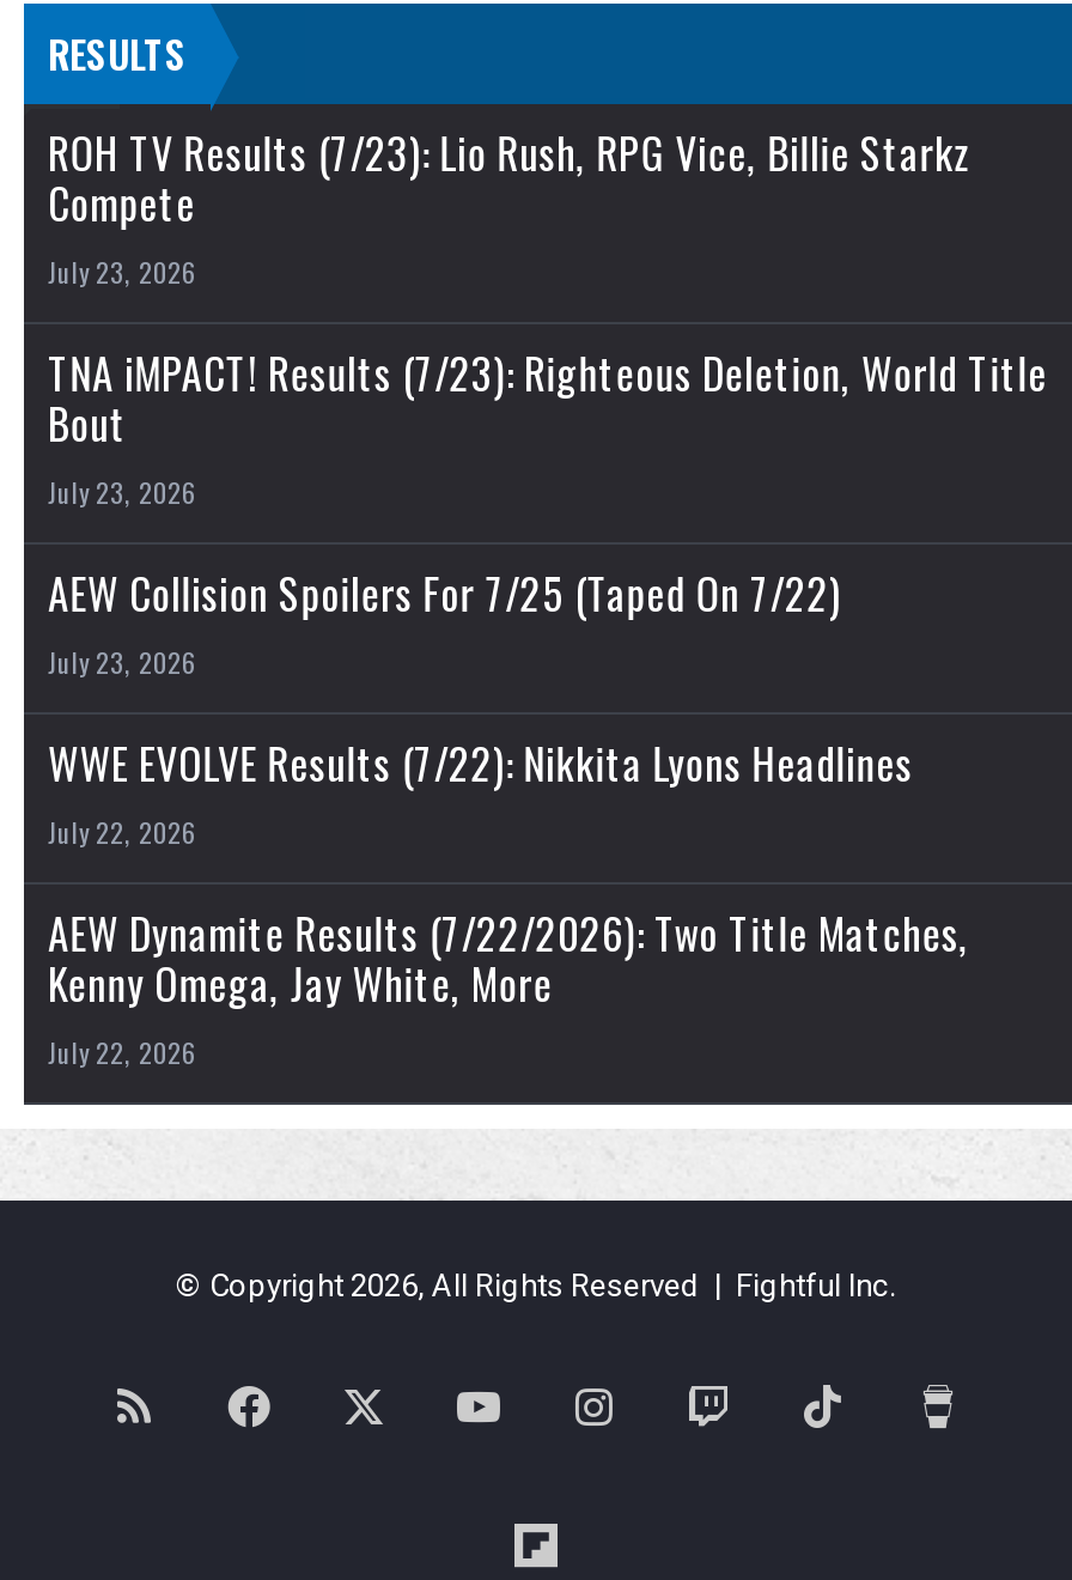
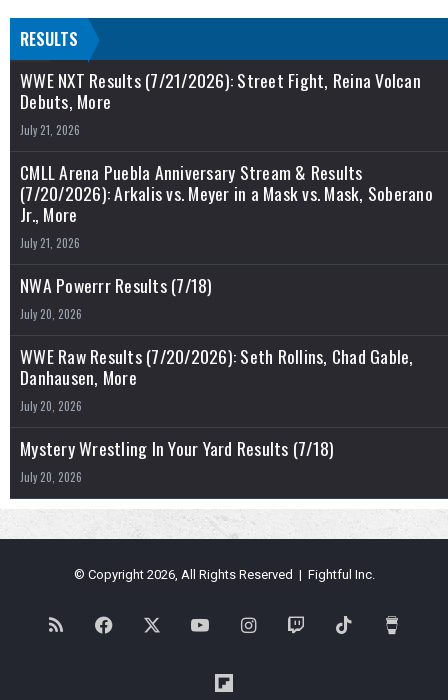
[48,120,971,290] ROH TV Results (7/23): Lio Rush, RPG Vice, Billie Starkz | Compete | July 23, 2026 -> [20,67,421,138] WWE NXT Results (7/21/2026): Street Fight, Reina Volcan | Debuts, More | July 21, 2026
[48,340,1048,510] TNA iMPACT! Results (7/23): Righteous Deletion, World Title | Bout | July 23, 2026 -> [20,159,433,251] CMLL Arena Puebla Anniversary Stream & Results | (7/20/2026): Arkalis vs. Meyer in a Mask vs. Mask, Soberano | Jr., More | July 21, 2026
[48,560,842,680] AEW Collision Spoilers For 7/25 (Taped On 7/22) | July 23, 2026 -> [20,272,212,322] NWA Powerrr Results (7/18) | July 20, 2026
[48,730,913,850] WWE EVOLVE Results (7/22): Nikkita Lyons Headlines | July 22, 2026 -> [20,343,413,414] WWE Raw Results (7/20/2026): Seth Rollins, Chad Gable, | Danhausen, More | July 20, 2026
[48,900,969,1070] AEW Dynamite Results (7/22/2026): Two Title Matches, | Kenny Omega, Jay White, More | July 22, 2026 -> [20,435,334,485] Mystery Wrestling In Your Yard Results (7/18) | July 20, 2026

